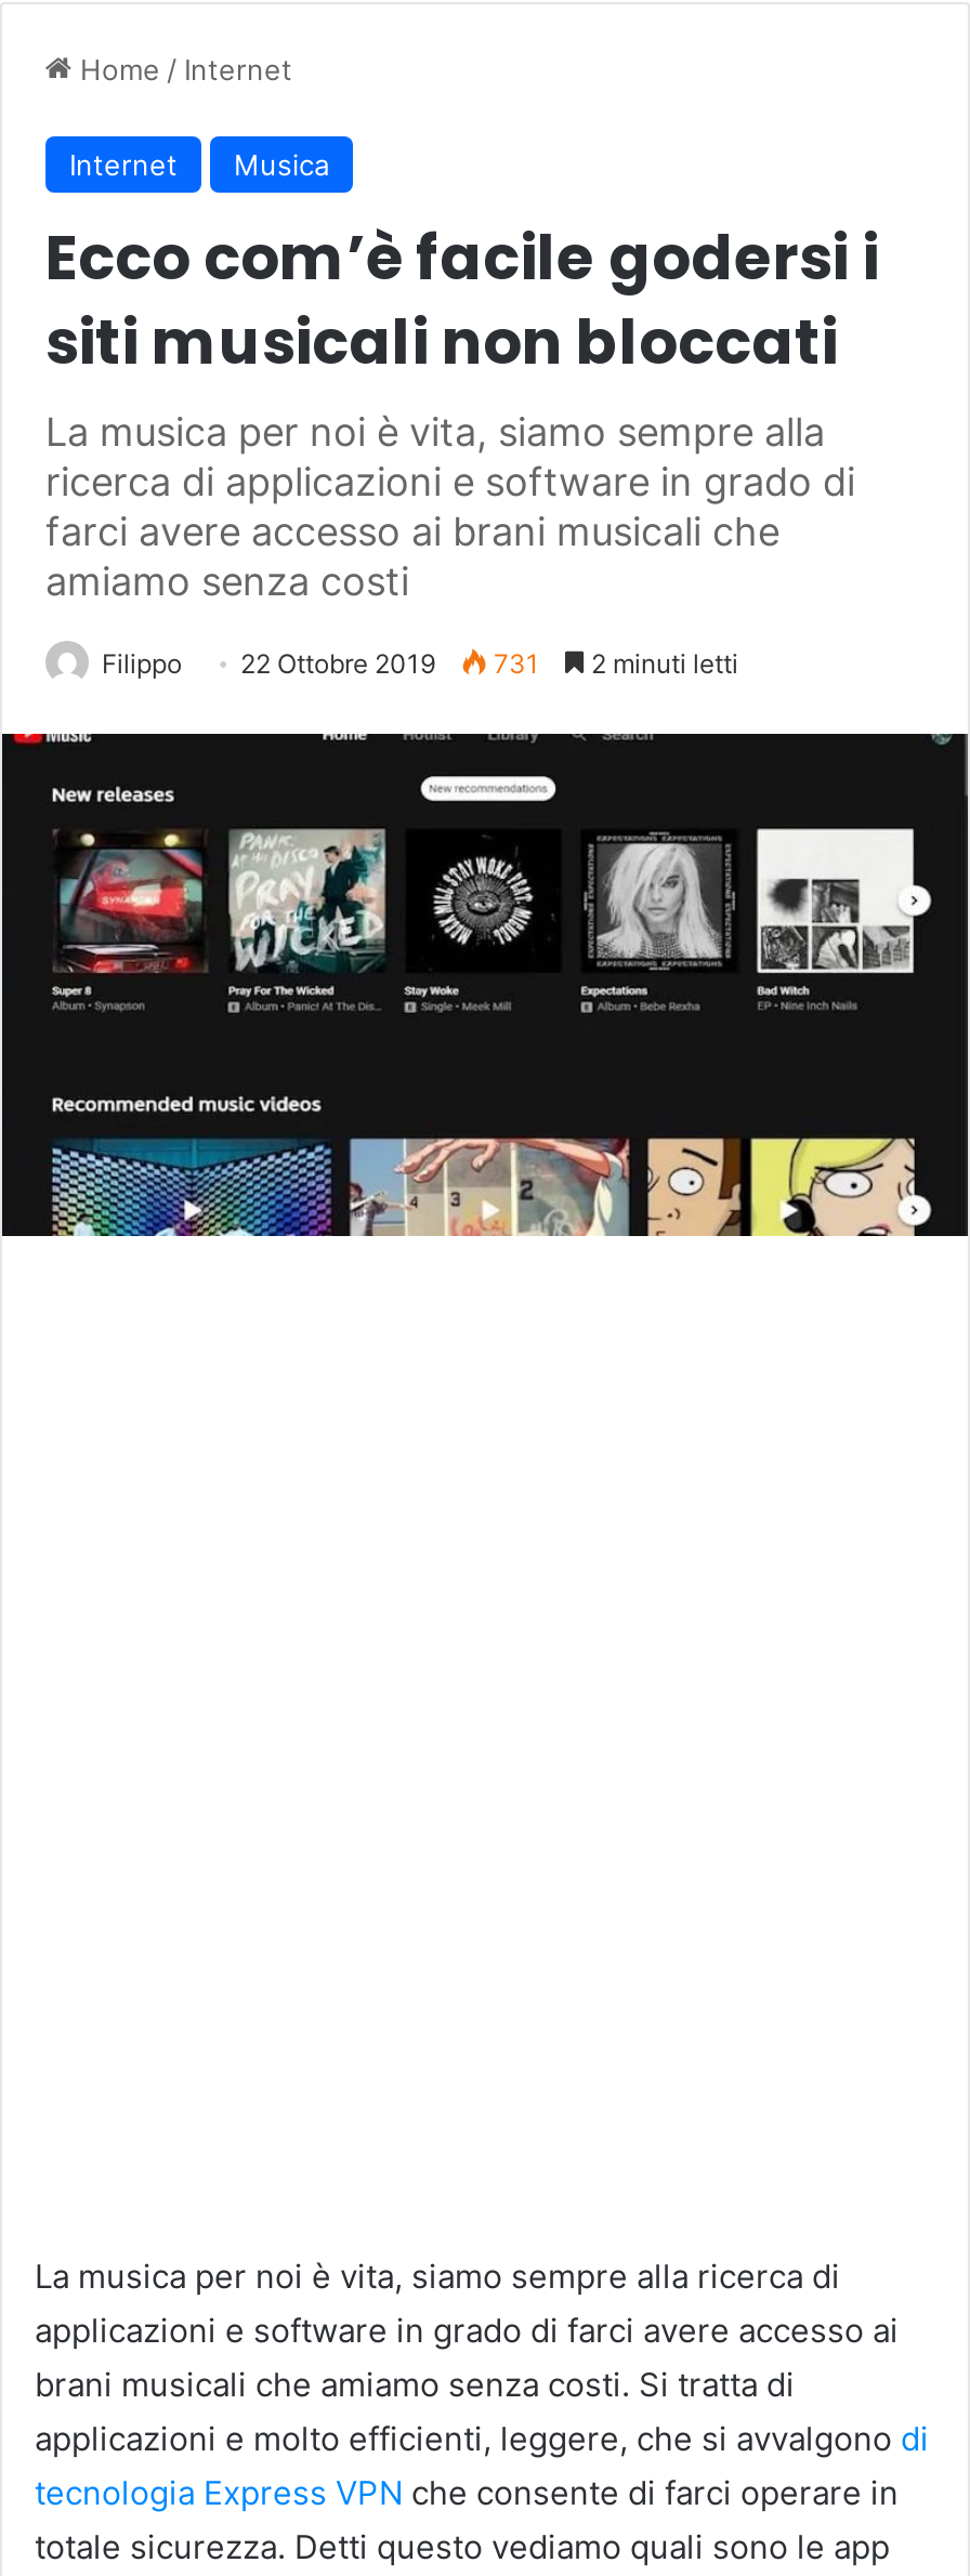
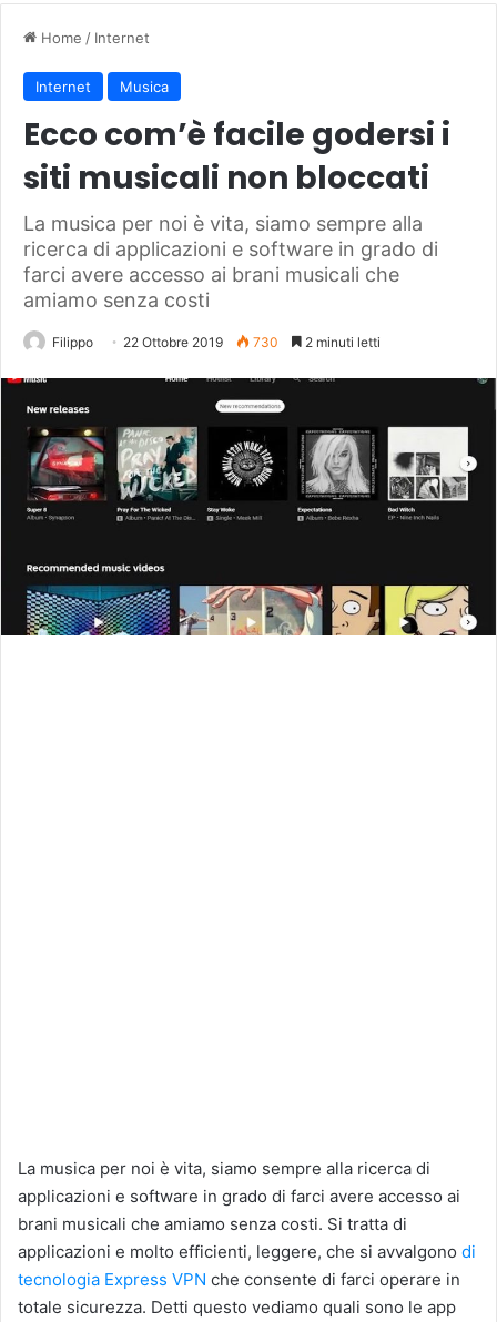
[102,648,738,680] Filippo 22 Ottobre 2019 731 2 minuti letti -> [52,334,381,351] Filippo 22 Ottobre 2019 730 2 minuti letti

